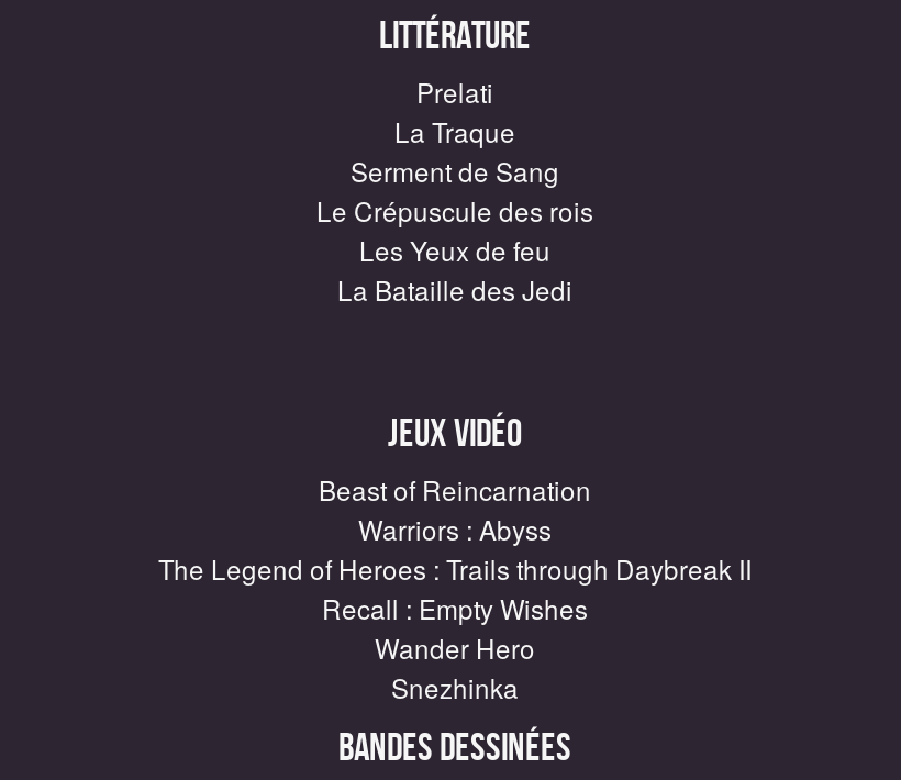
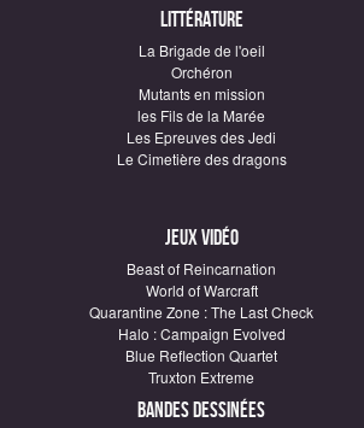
[316,73,593,308] Prelati | La Traque | Serment de Sang | Le Crépuscule des rois | Les Yeux de feu | La Bataille des Jedi -> [116,40,286,169] La Brigade de l'oeil | Orchéron | Mutants en mission | les Fils de la Marée | Les Epreuves des Jedi | Le Cimetière des dragons
[158,510,752,705] Warriors : Abyss | The Legend of Heroes : Trails through Daybreak II | Recall : Empty Wishes | Wander Hero | Snezhinka -> [89,280,313,387] World of Warcraft | Quarantine Zone : The Last Check | Halo : Campaign Evolved | Blue Reflection Quartet | Truxton Extreme

